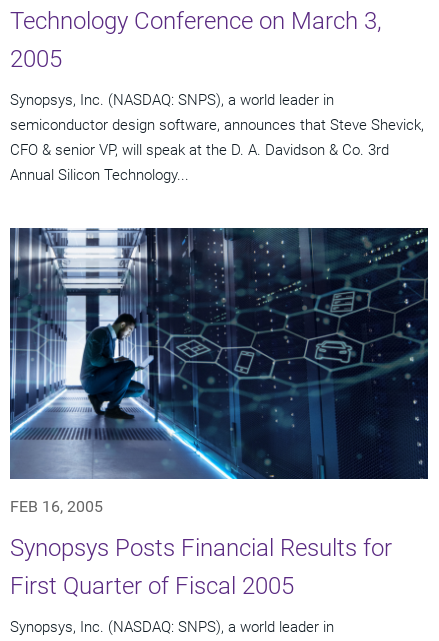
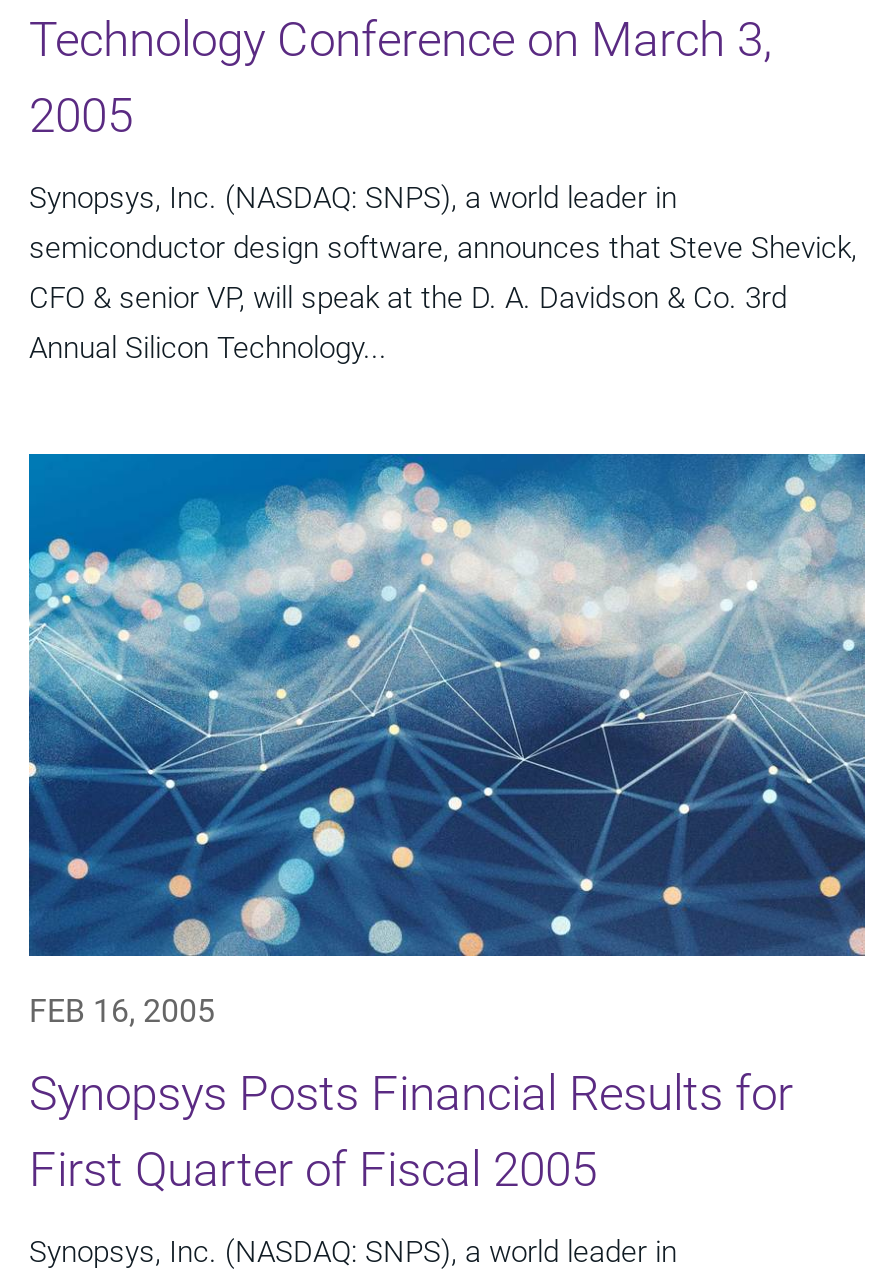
[9,227,429,480] [image] -> [27,451,867,957] [image]

